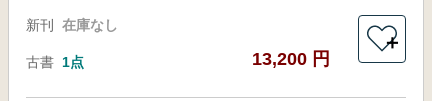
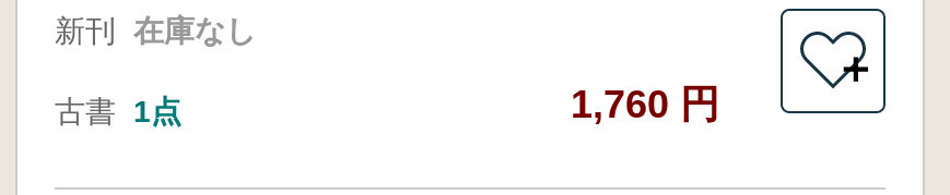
[252,49,330,69] 13,200 円 -> [571,83,719,126] 1,760 円

